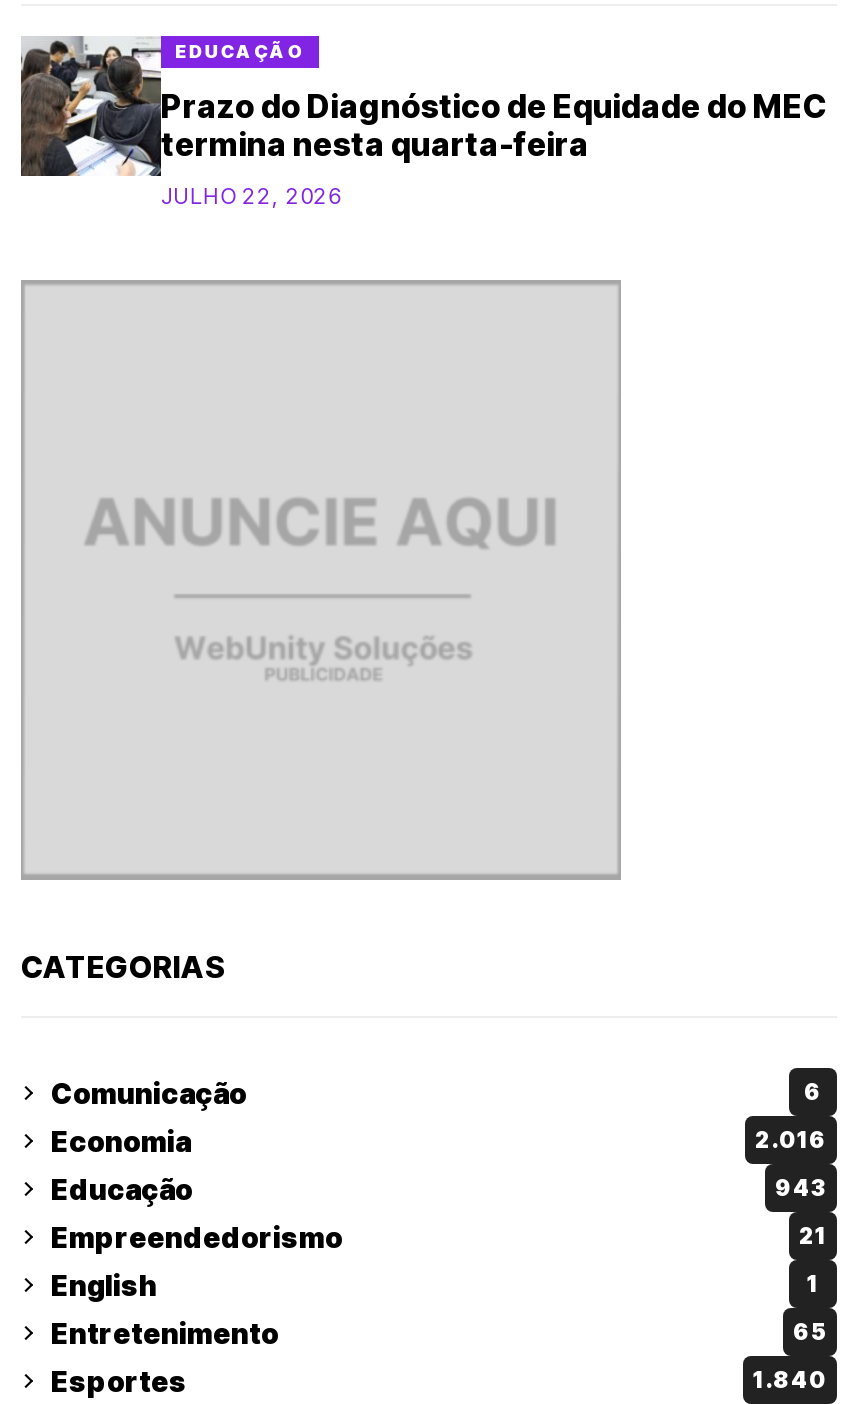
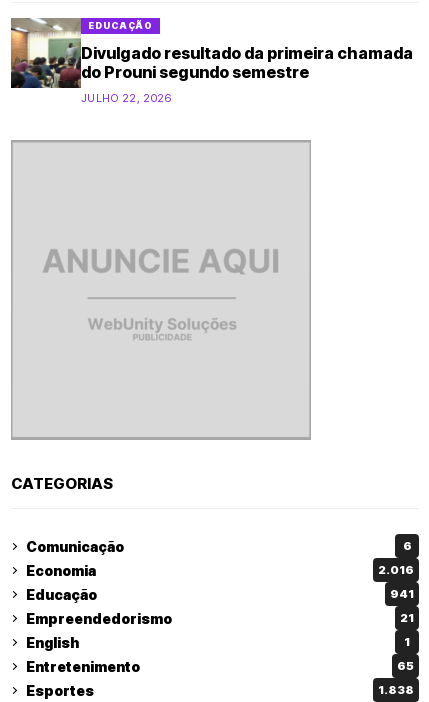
[19,36,827,178] [image] | Prazo do Diagnóstico de Equidade do MEC | termina nesta quarta-feira -> [10,18,413,89] [image] | Divulgado resultado da primeira chamada | do Prouni segundo semestre
[775,1174,827,1202] 943 -> [390,587,414,601] 941
[753,1366,827,1394] 1.840 -> [378,683,414,697] 1.838

